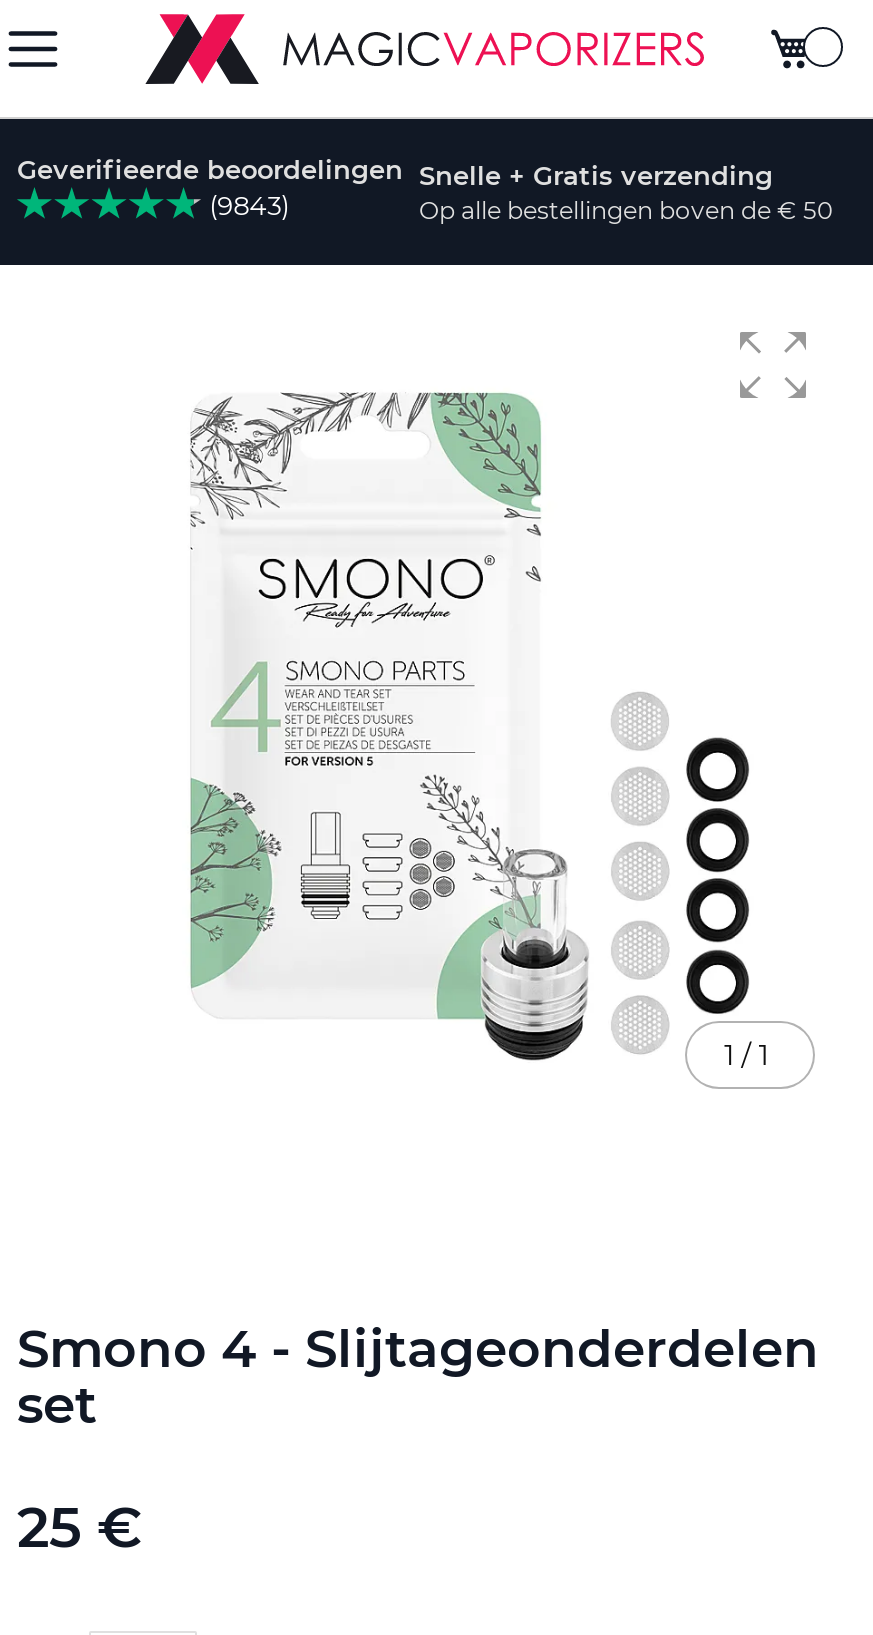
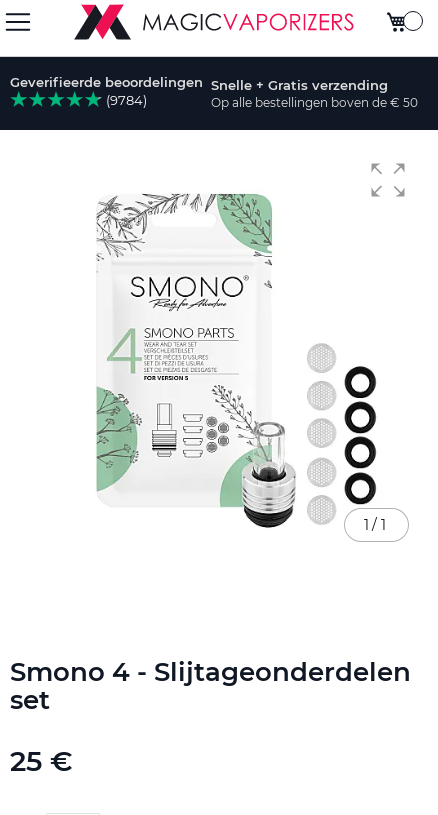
[209,189,289,221] (9843) -> [106,92,147,108] (9784)

